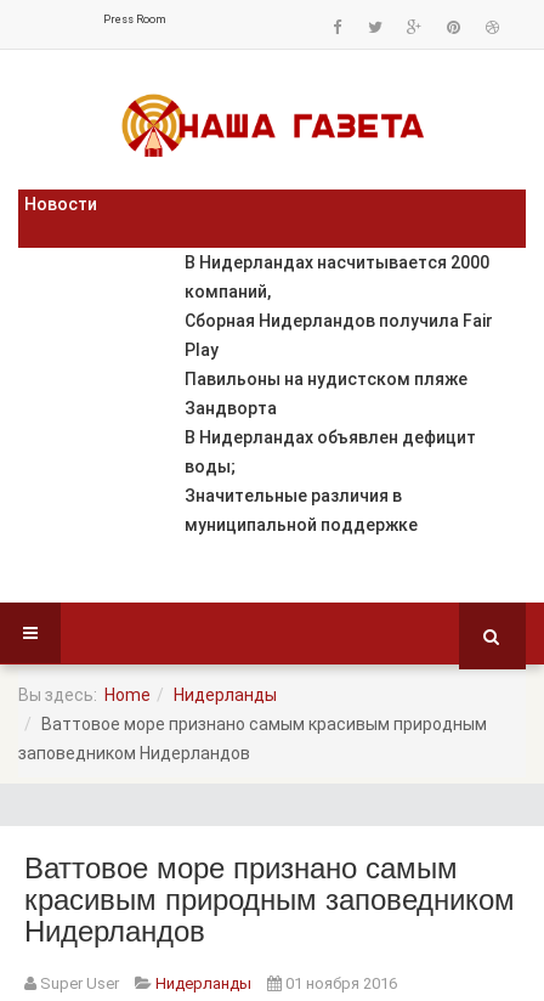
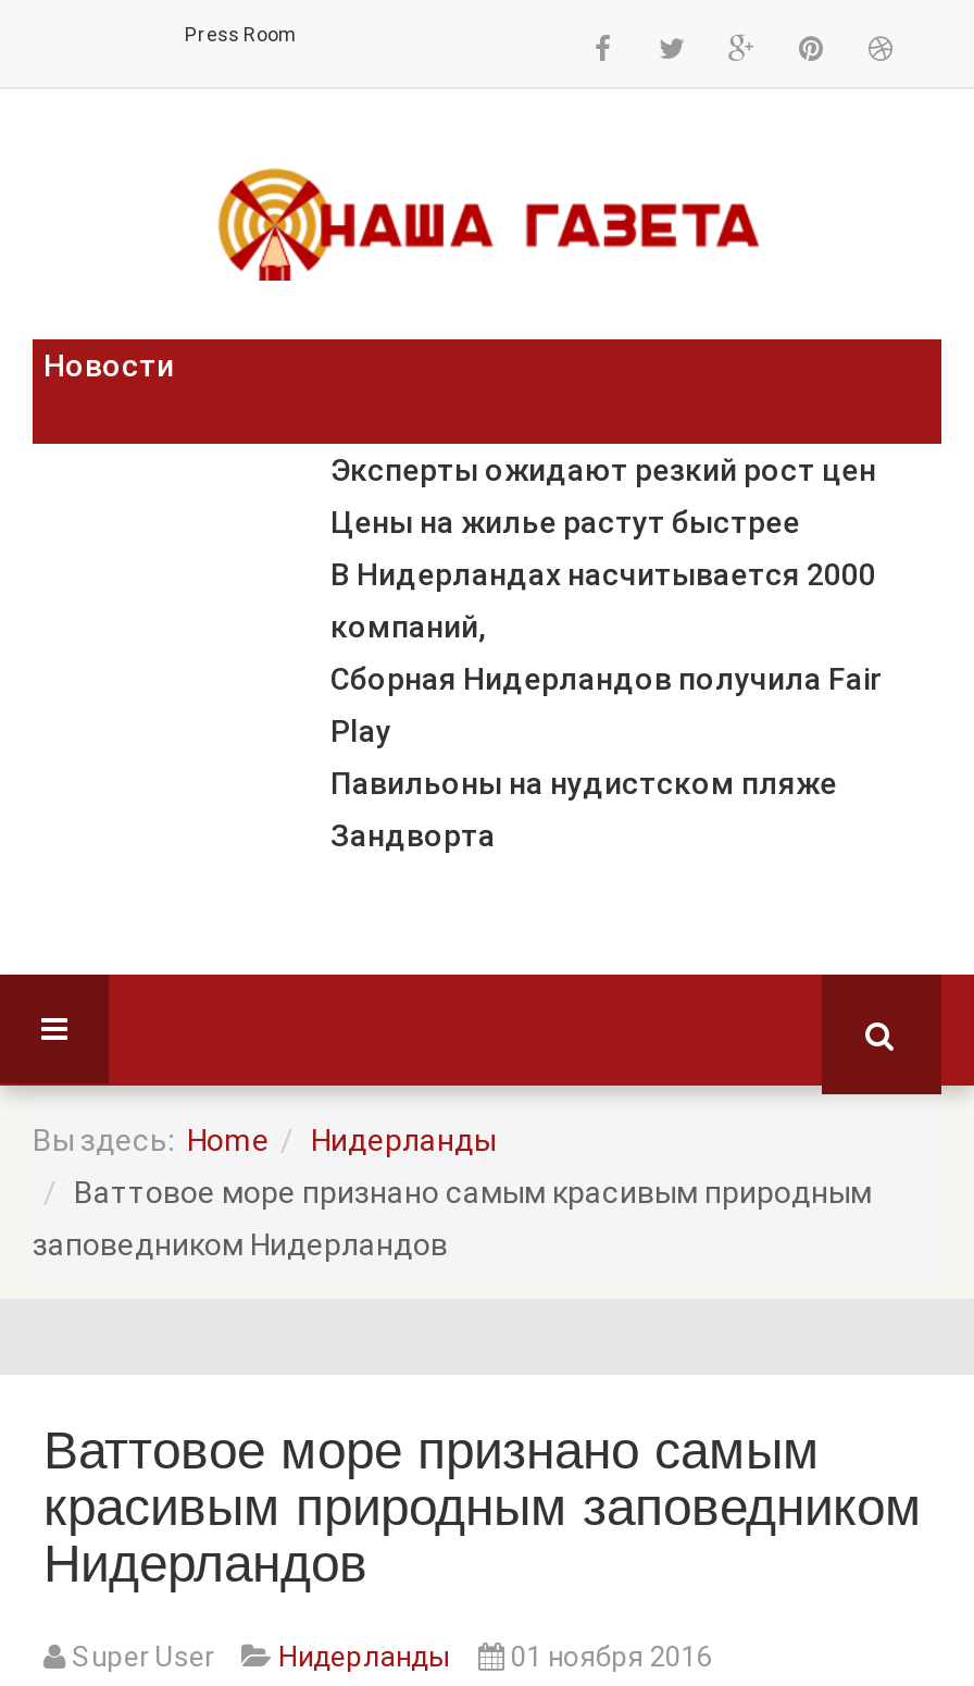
none -> [330,452,876,539] Эксперты ожидают резкий рост цен | Цены на жилье растут быстрее
moved [185,252,489,418] -> [330,556,876,852]: В Нидерландах насчитывается 2000 | компаний, | Play | Павильоны на нудистском пляже | Зандворта
[185,427,476,534] В Нидерландах объявлен дефицит | воды; | Значительные различия в | муниципальной поддержке -> none

